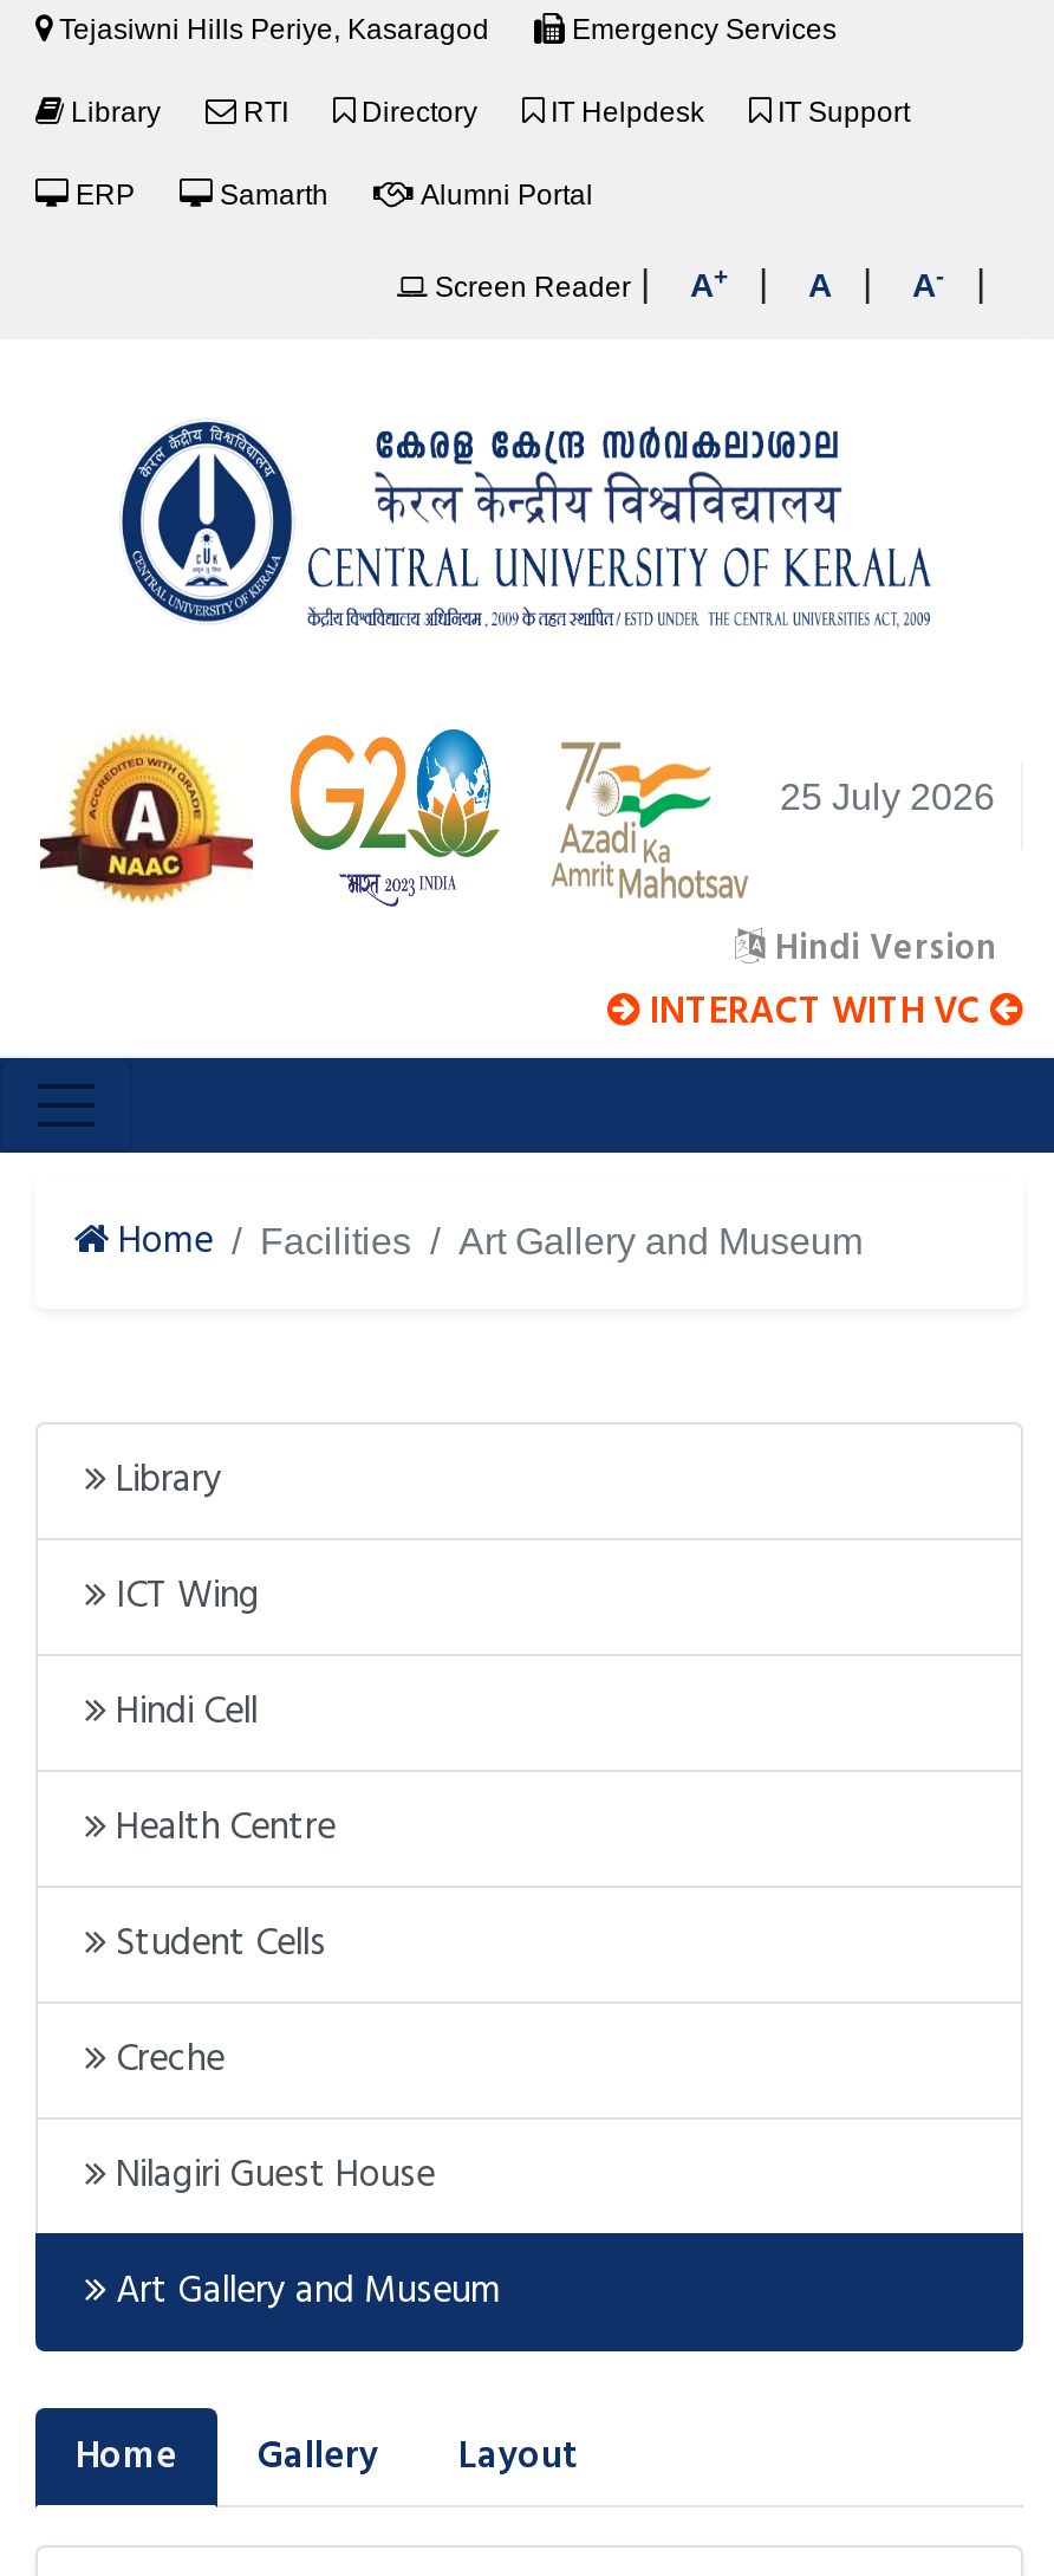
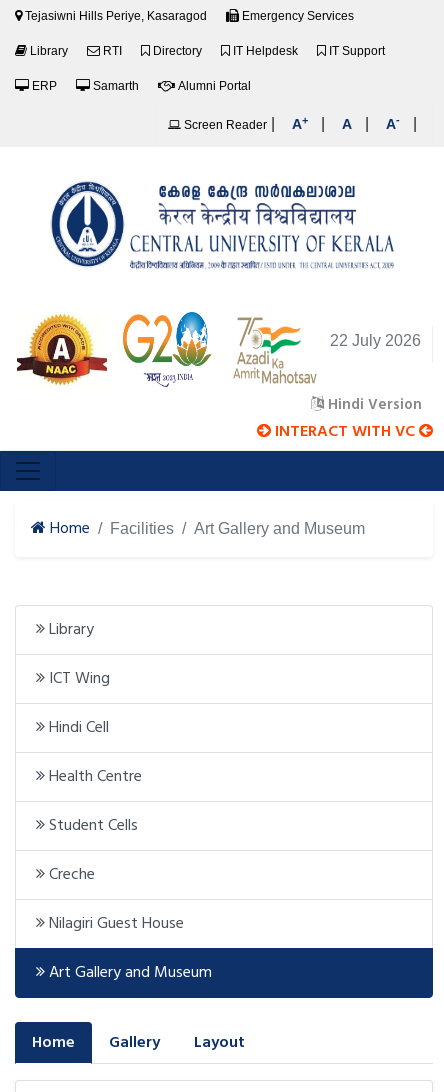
[780,777,995,817] 25 July 2026 -> [330,332,421,349] 22 July 2026

